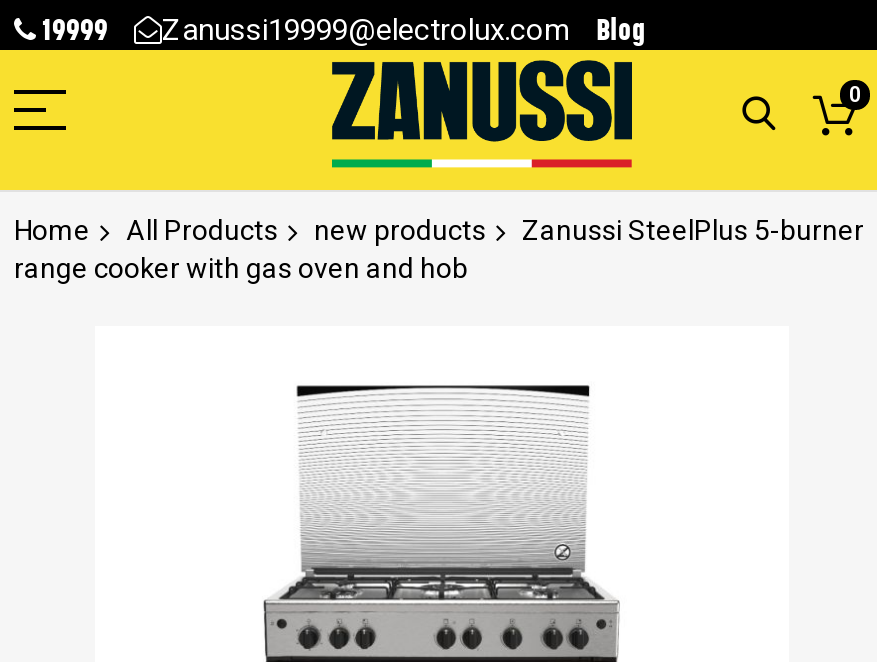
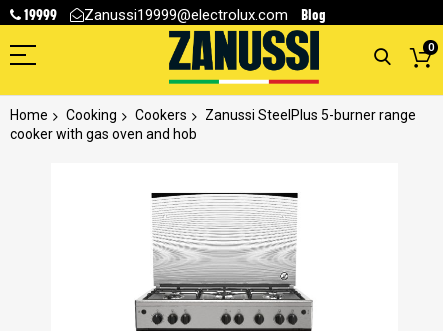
[14,214,864,285] All Products | new products | Zanussi SteelPlus 5-burner | range cooker with gas oven and hob -> [10,107,416,142] Cooking | Cookers | Zanussi SteelPlus 5-burner range | cooker with gas oven and hob

